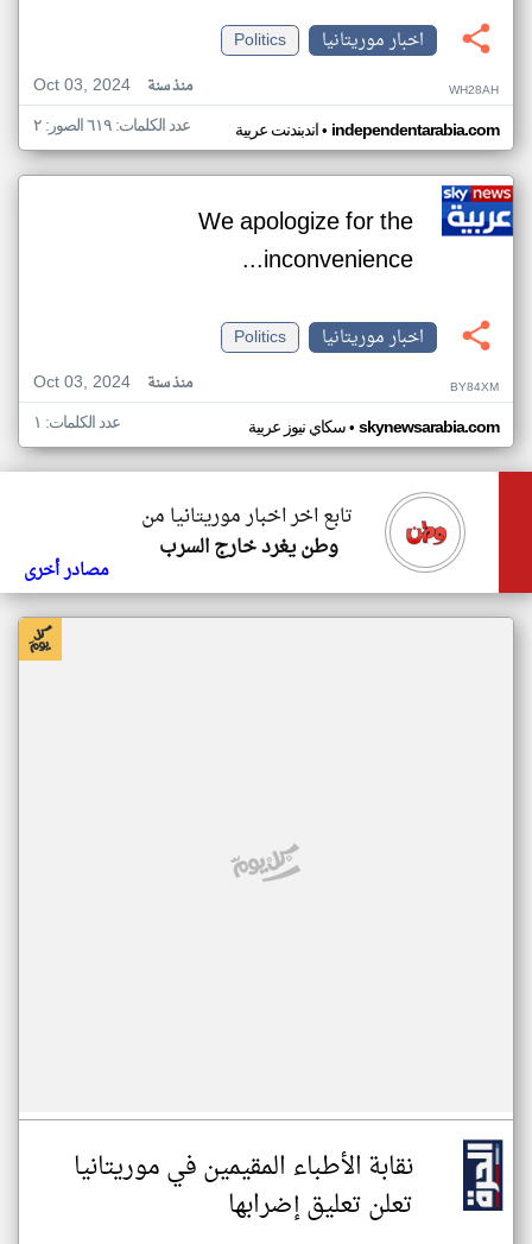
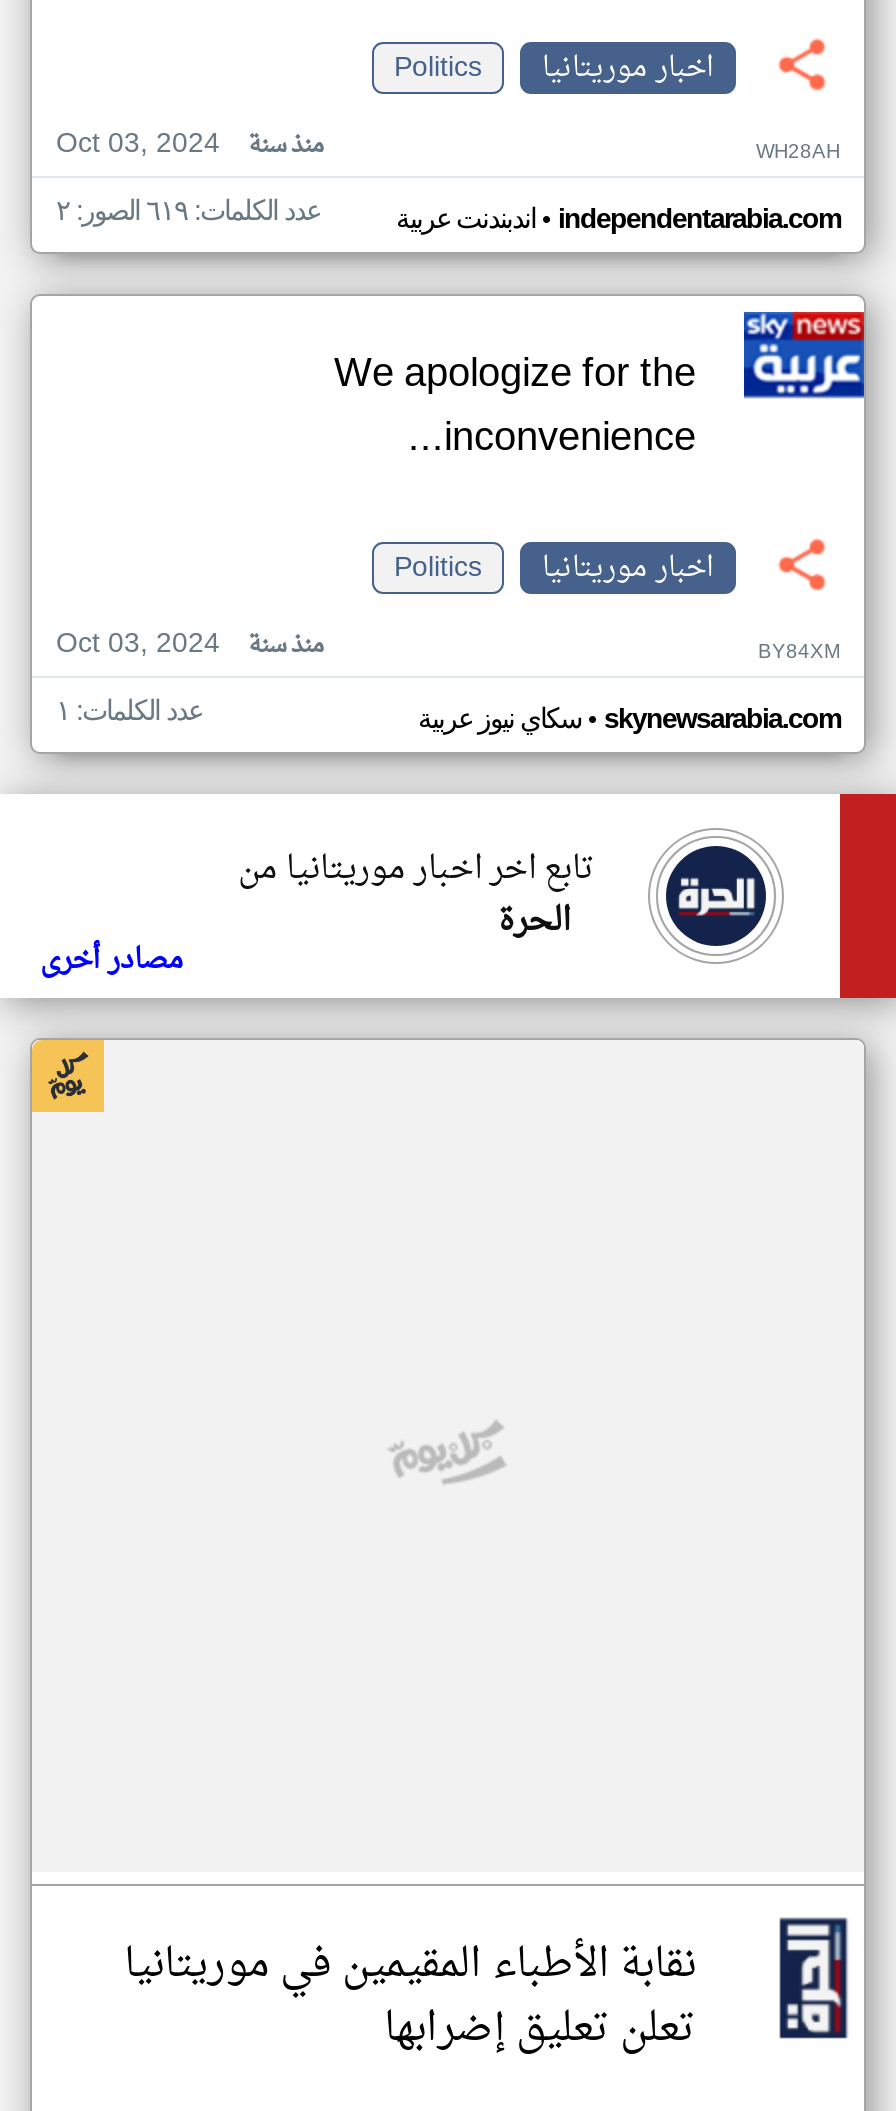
[395,503,455,562] [image] -> [664,844,768,948] [image]
[159,530,338,566] وطن يغرد خارج السرب -> [498,892,570,952] الحرة

